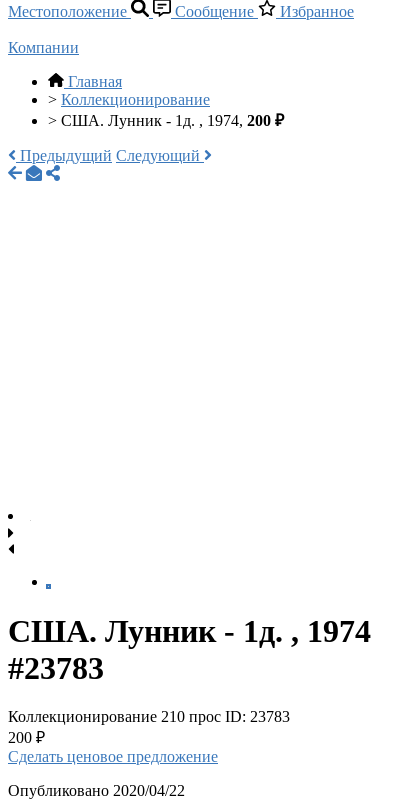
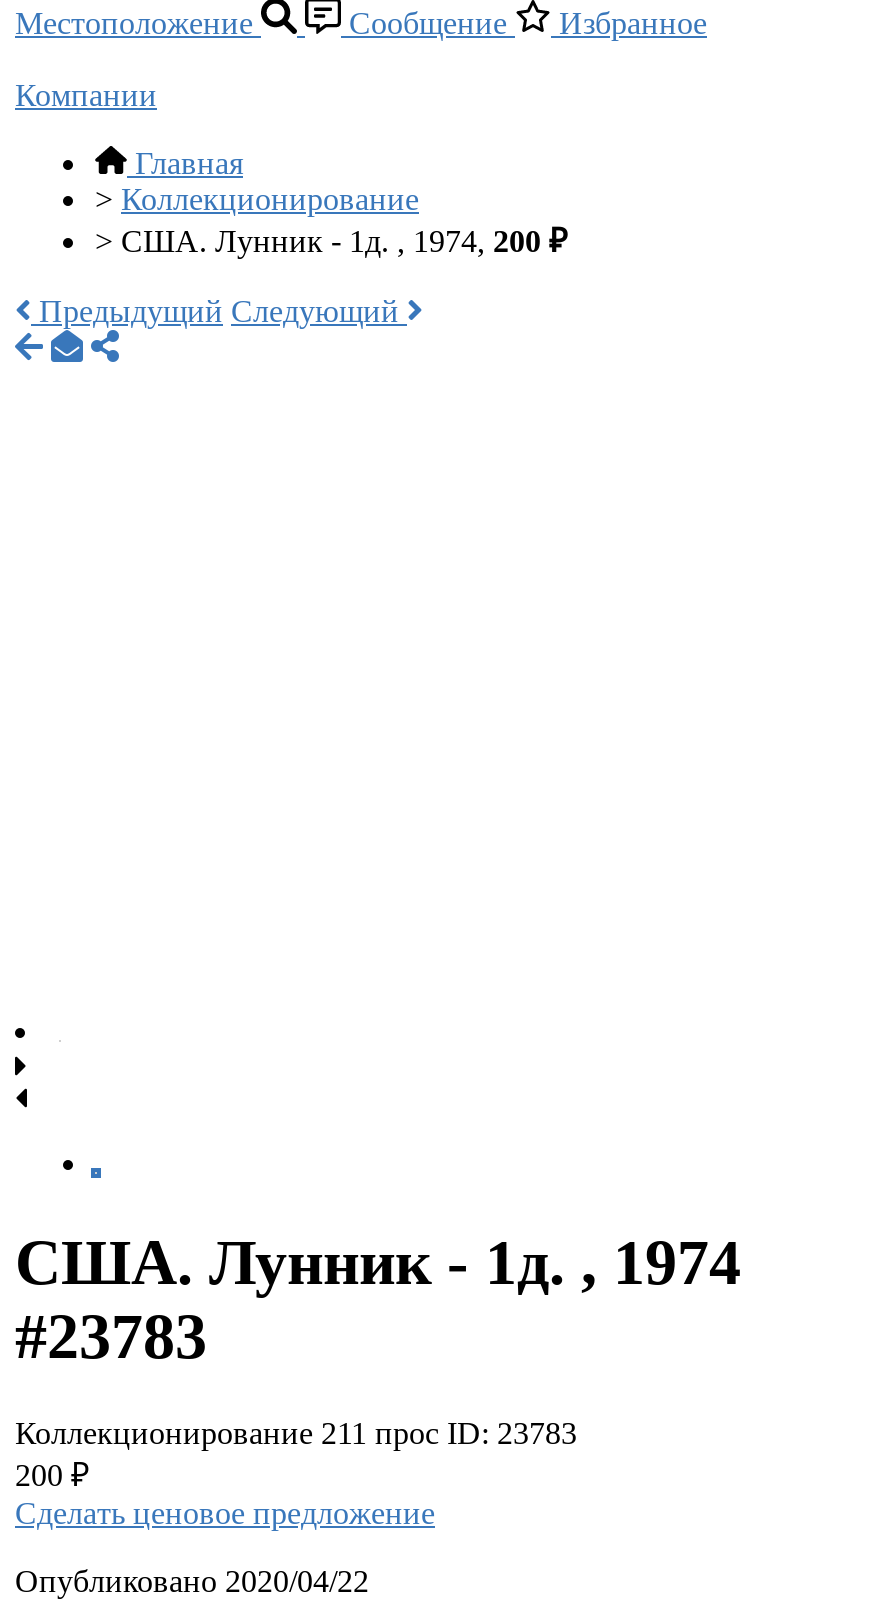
[8,708,290,725] Коллекционирование 210 прос ID: 23783 -> [15,1416,577,1450] Коллекционирование 211 прос ID: 23783

